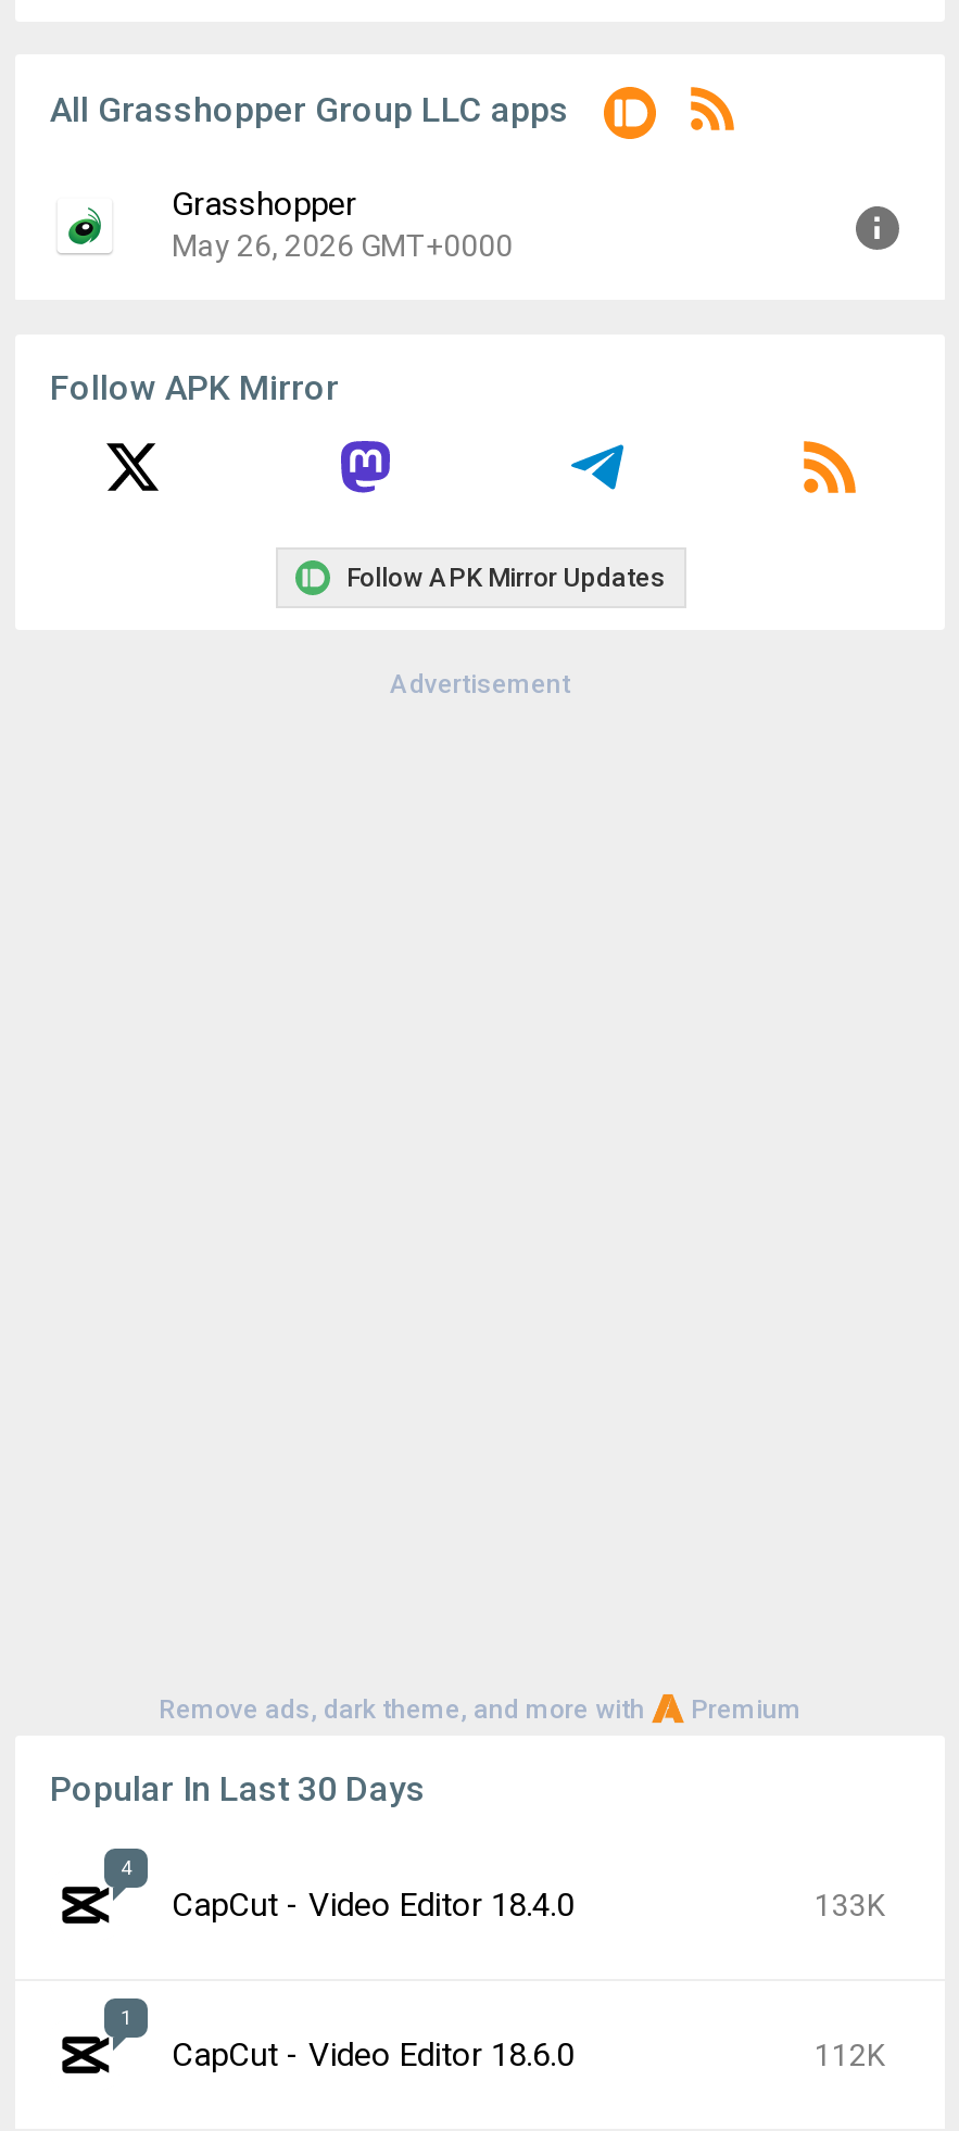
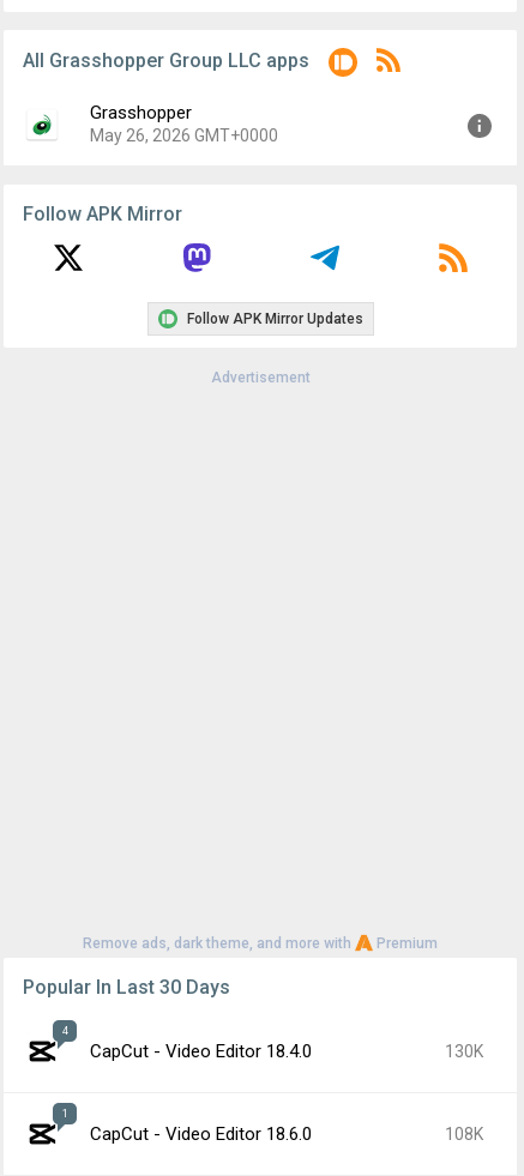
[815,1888,884,1922] 133K -> [445,1042,483,1061] 130K
[815,2038,884,2072] 112K -> [445,1124,483,1144] 108K

